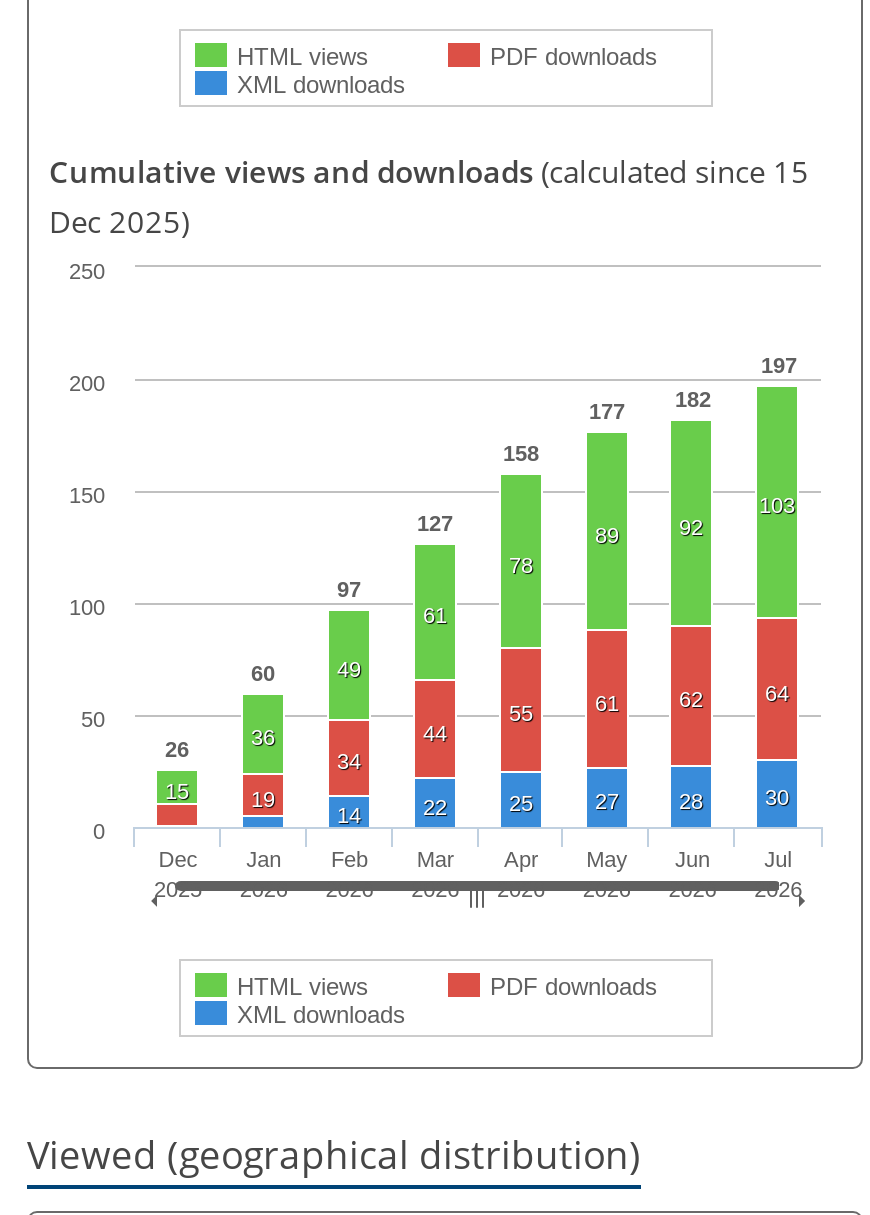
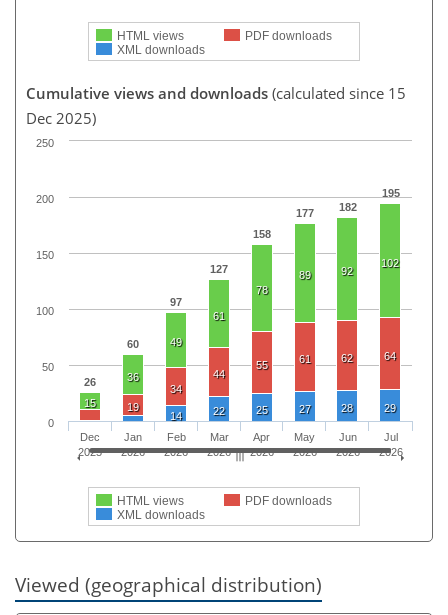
[761,352,797,377] 197 -> [382,186,400,198] 195
[759,492,795,517] 103 -> [381,256,399,268] 102
[765,784,789,809] 30 -> [384,401,396,413] 29

